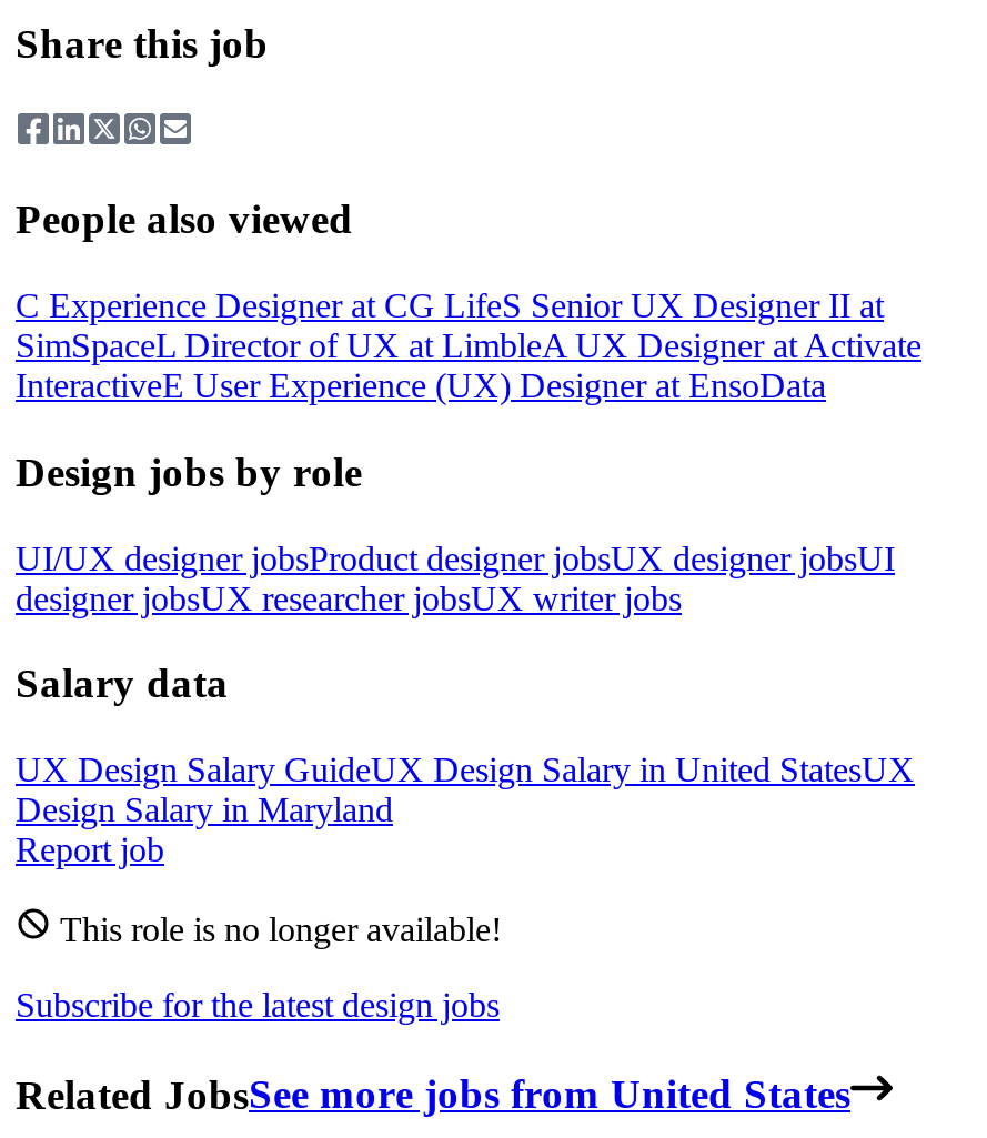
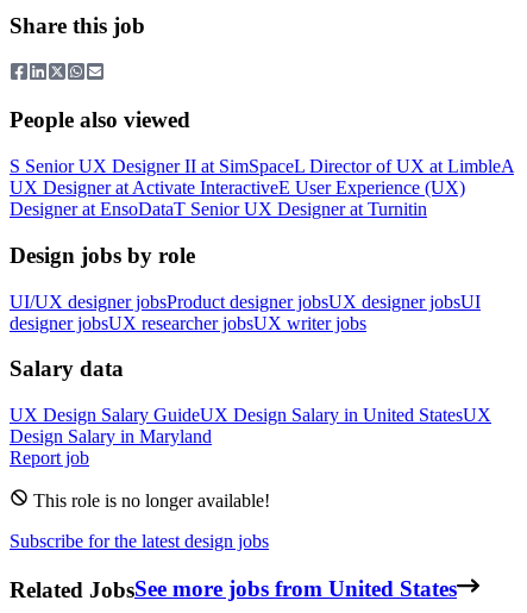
[16,287,921,404] C Experience Designer at CG LifeS Senior UX Designer II at | SimSpaceL Director of UX at LimbleA UX Designerat Activate | InteractiveE User Experience (UX) Designer at EnsoData -> [10,156,514,219] S Senior UX Designer II at SimSpaceL Director of UX at LimbleA | UX Designer at Activate InteractiveE User Experience (UX) | Designer at EnsoDataT Senior UX Designer at Turnitin

